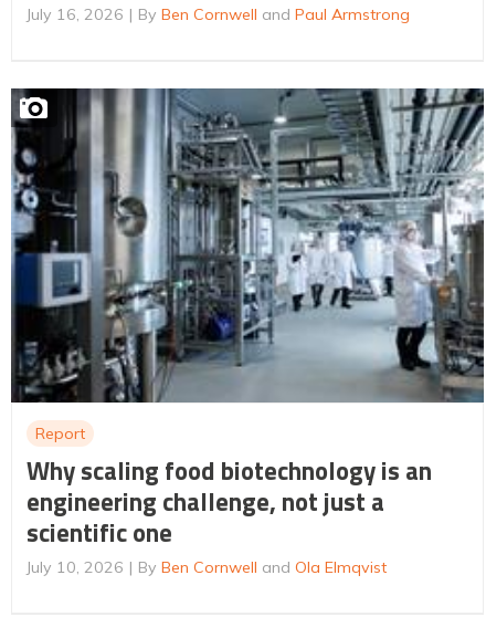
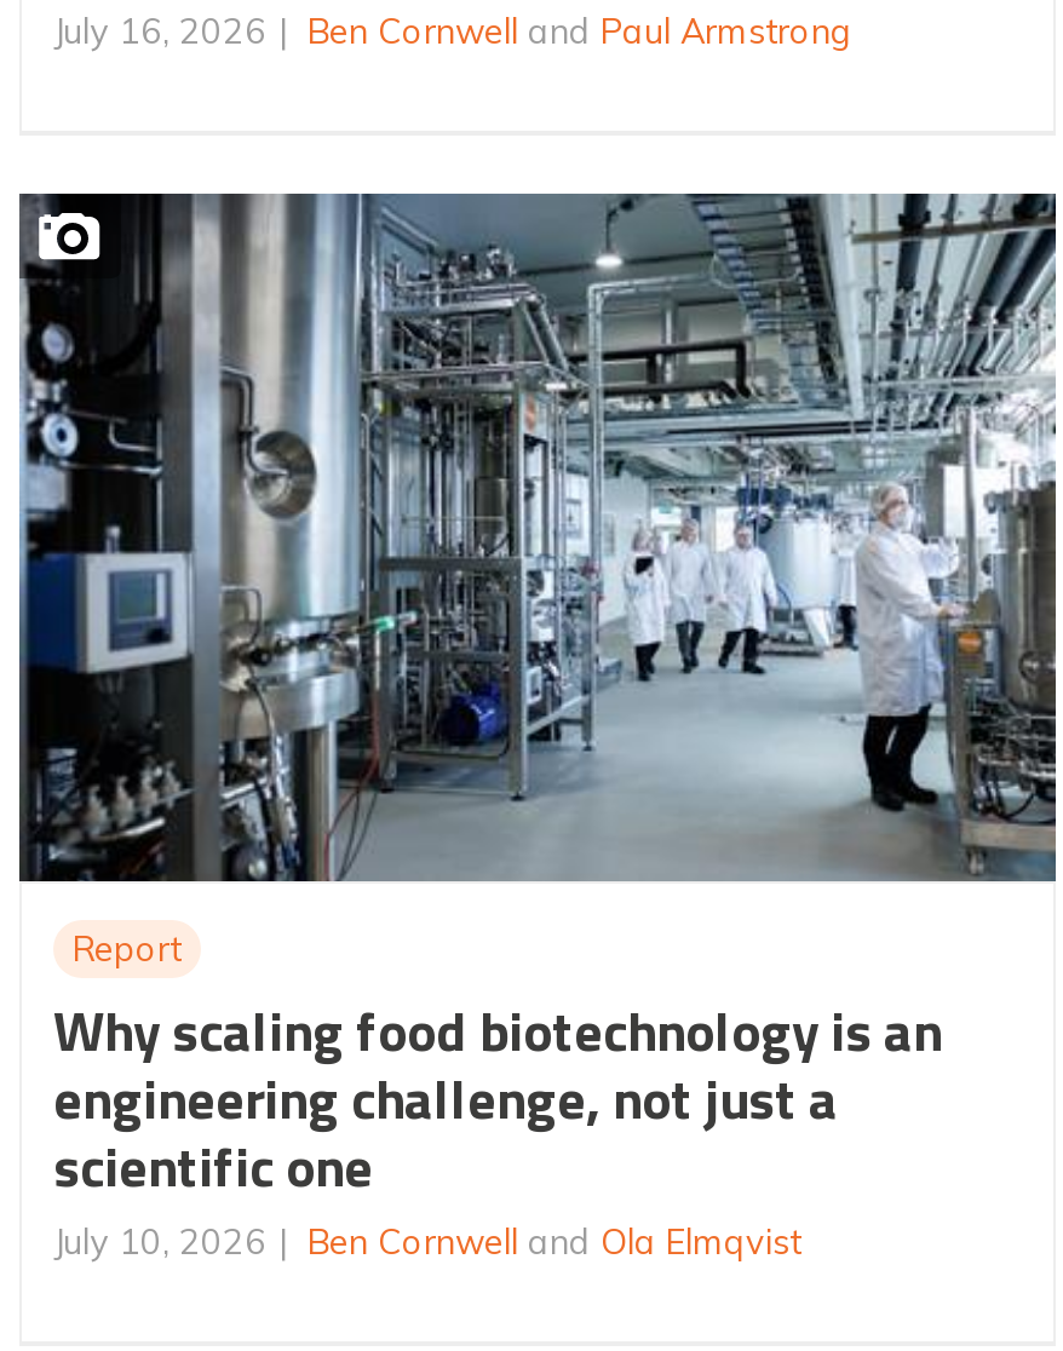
[138,4,410,24] By Ben Cornwell and Paul Armstrong -> [308,10,852,53] Ben Cornwell and Paul Armstrong
[138,558,387,577] By Ben Cornwell and Ola Elmqvist -> [308,1221,801,1264] Ben Cornwell and Ola Elmqvist

